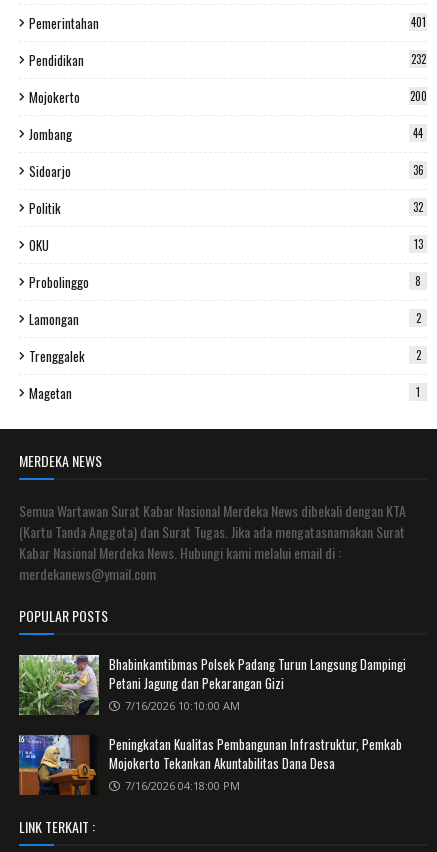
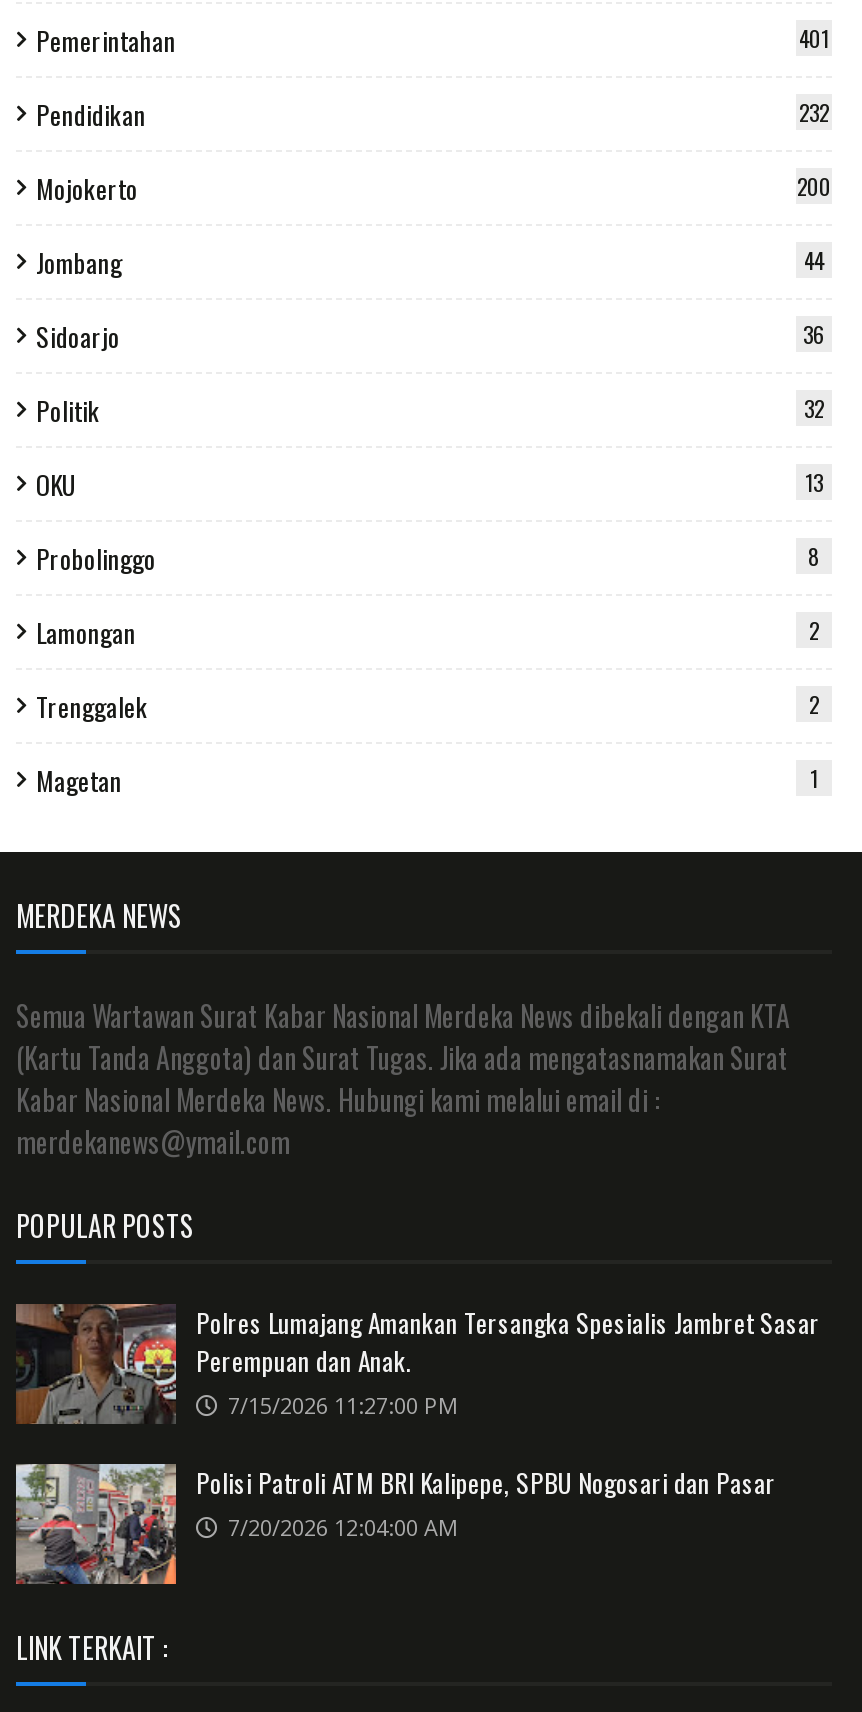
[18,654,406,716] [image] | Bhabinkamtibmas Polsek Padang Turun Langsung Dampingi | Petani Jagung dan Pekarangan Gizi | 7/16/2026 10:10:00 AM -> [16,1302,820,1424] [image] | Polres Lumajang Amankan Tersangka Spesialis Jambret Sasar | Perempuan dan Anak. | 7/15/2026 11:27:00 PM
[18,734,402,795] [image] | Peningkatan Kualitas Pembangunan Infrastruktur, Pemkab | Mojokerto Tekankan Akuntabilitas Dana Desa | 7/16/2026 04:18:00 PM -> [14,1462,776,1586] [image] | Polisi Patroli ATM BRI Kalipepe, SPBU Nogosari dan Pasar | 7/20/2026 12:04:00 AM

